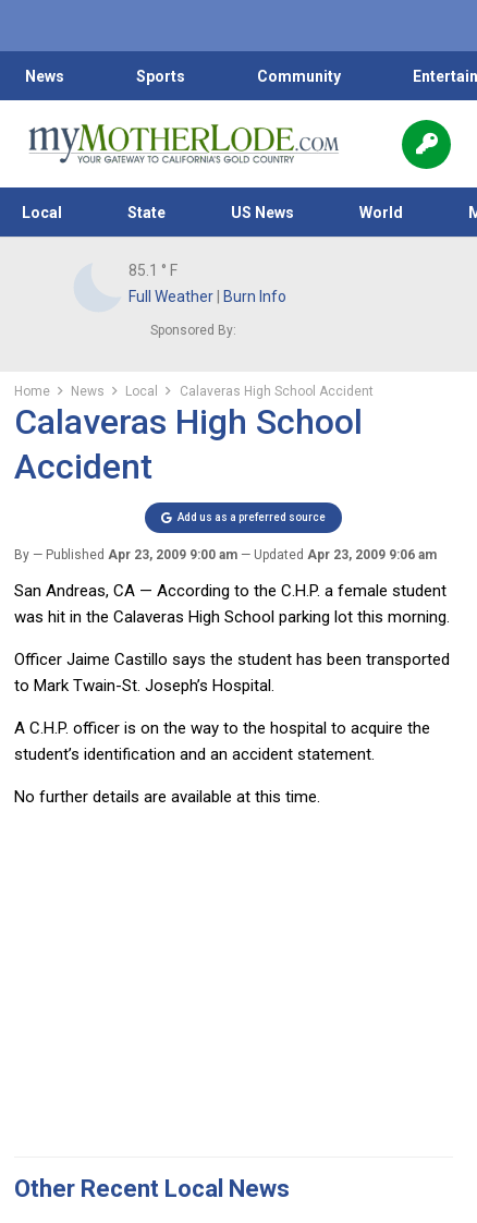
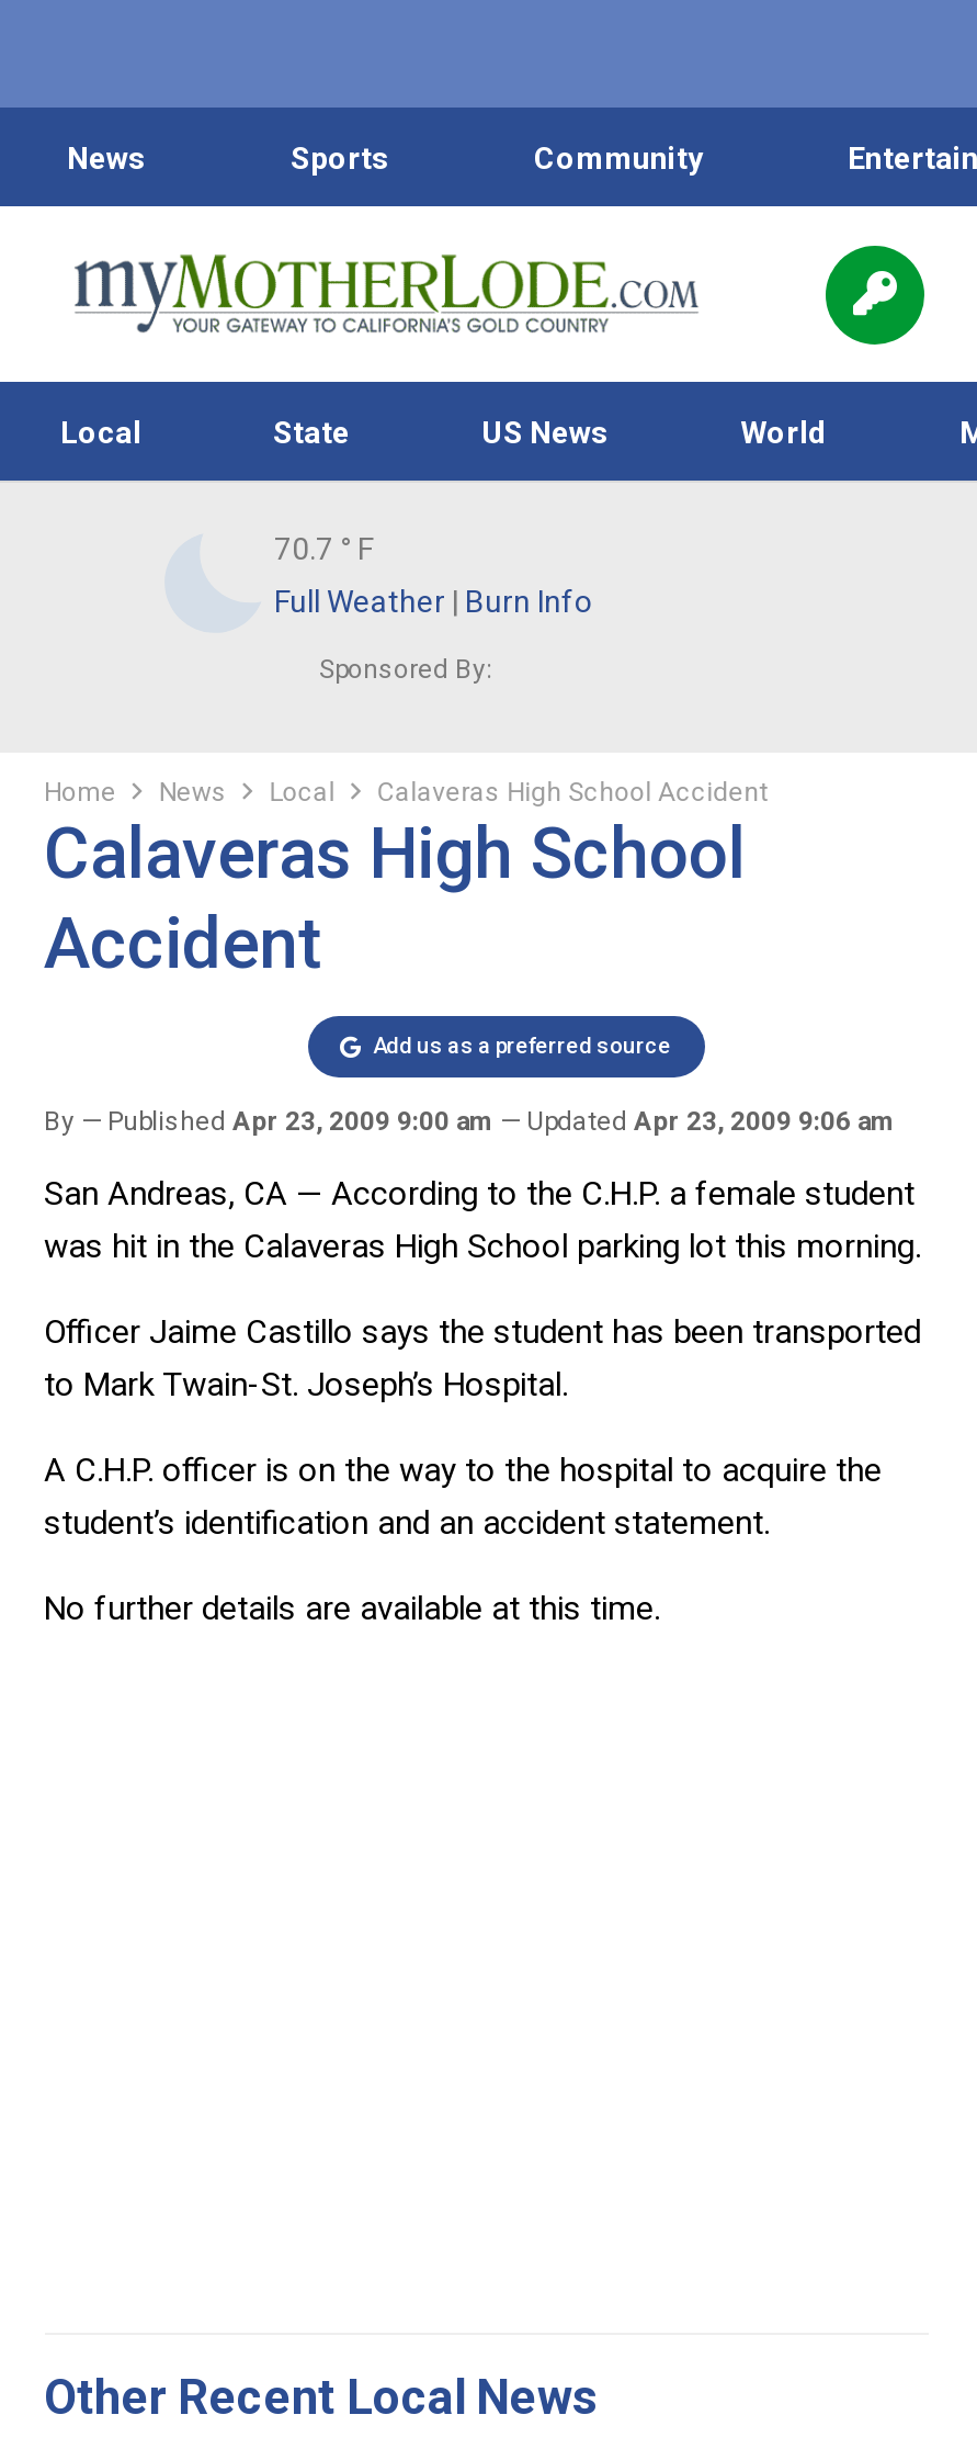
[128,262,177,279] 85.1 ° F -> [274,531,373,566] 70.7 ° F

